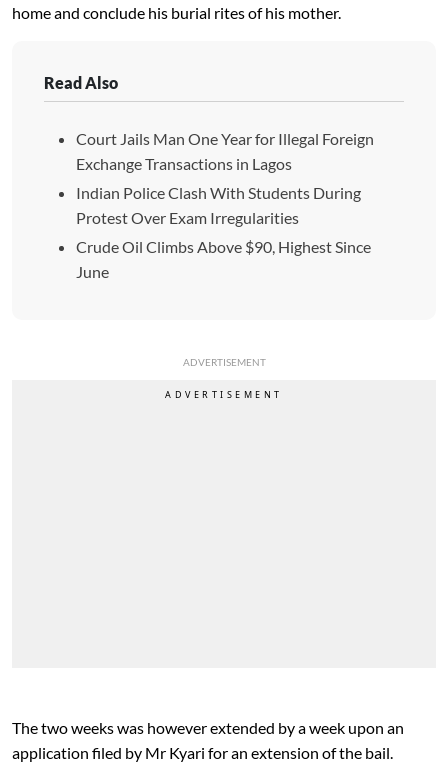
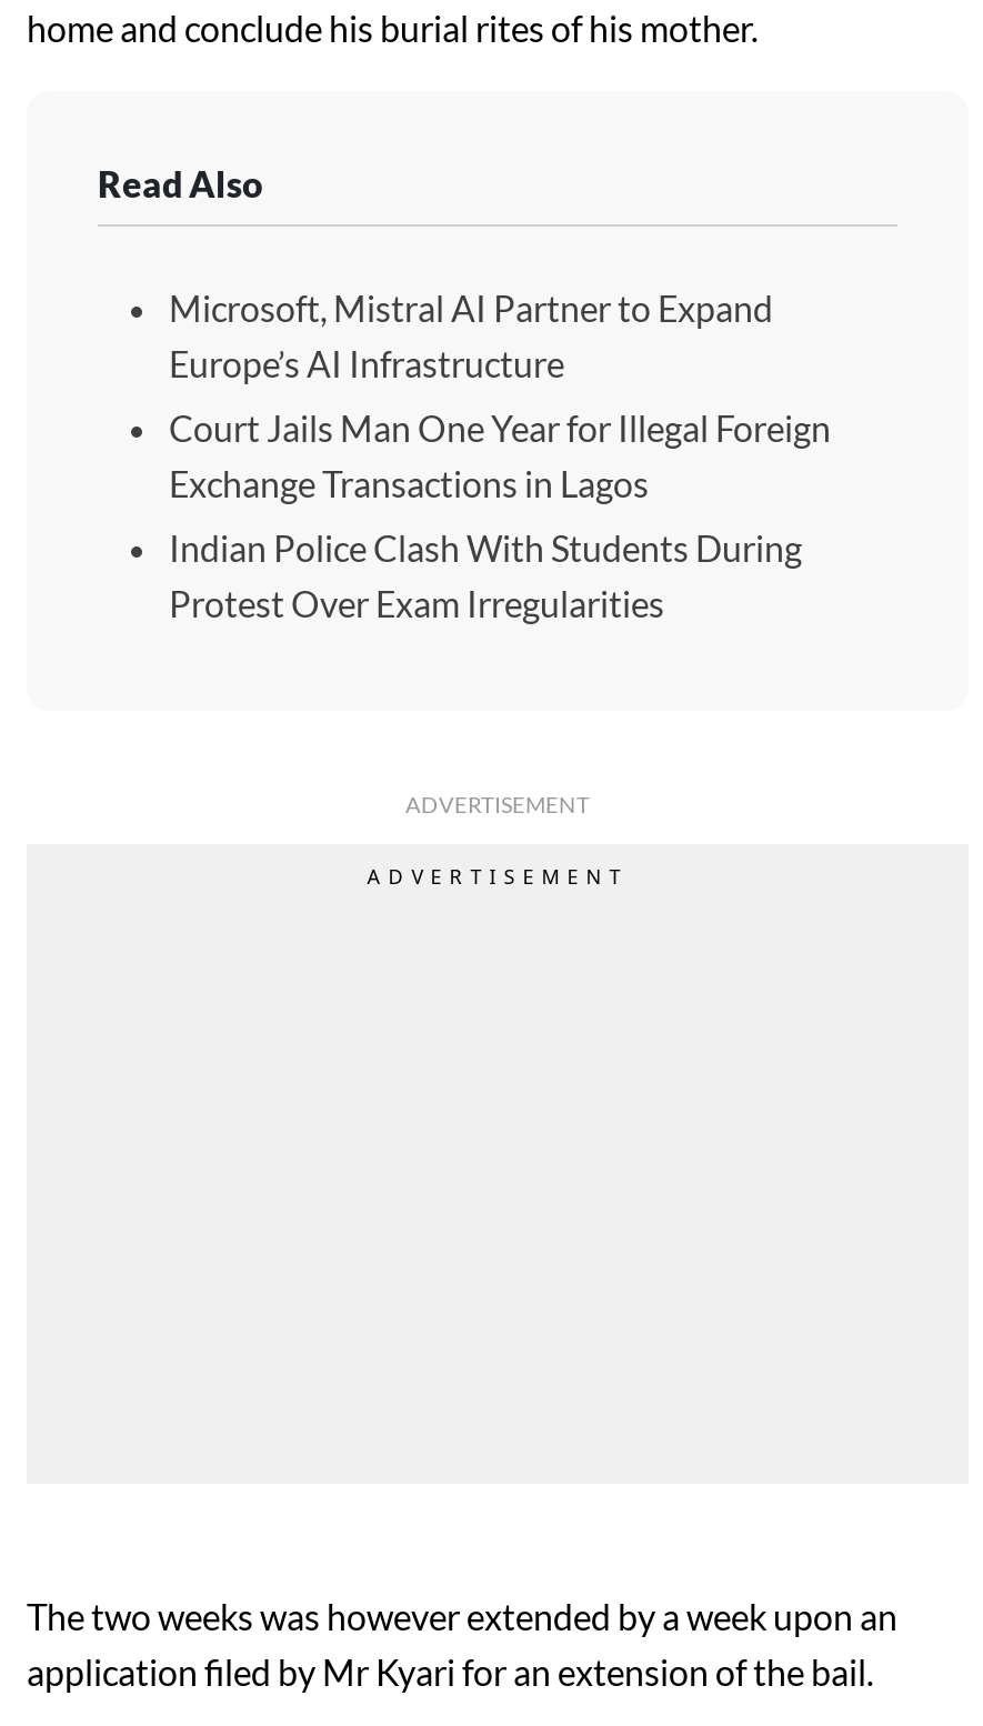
none -> [169,286,773,384] Microsoft, Mistral AI Partner to Expand | Europe’s AI Infrastructure
moved [76,129,374,227] -> [169,406,831,624]: Court Jails Man One Year for Illegal Foreign | Exchange Transactions in Lagos | Indian Police Clash With Students During | Protest Over Exam Irregularities
[76,237,371,281] Crude Oil Climbs Above $90, Highest Since | June -> none

